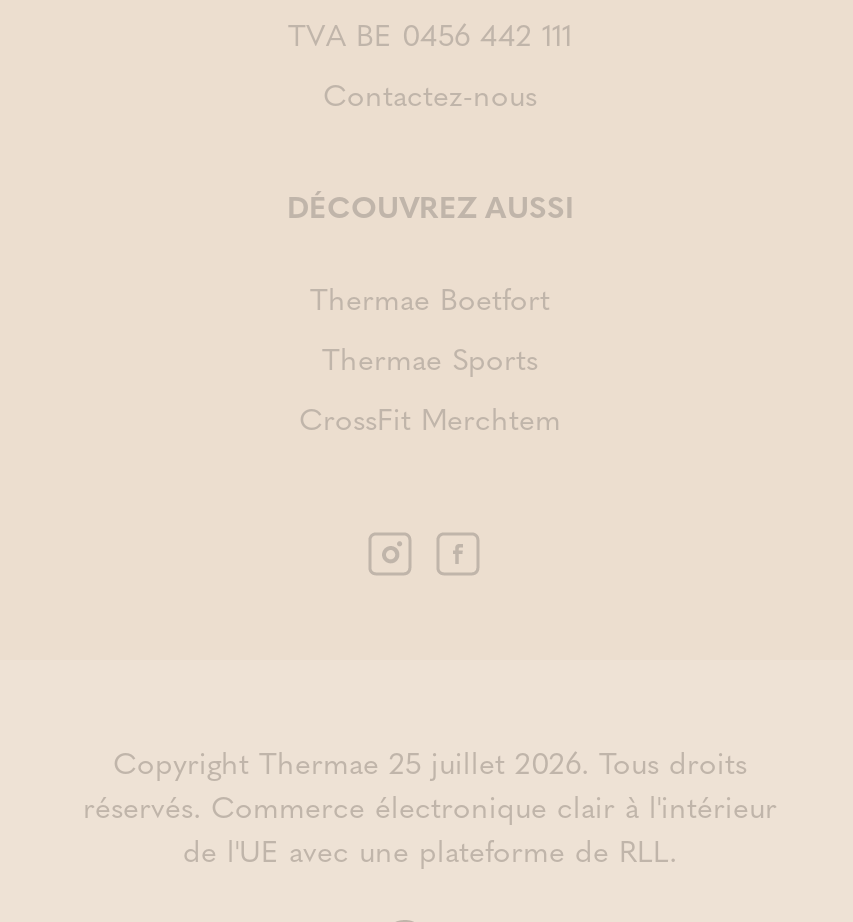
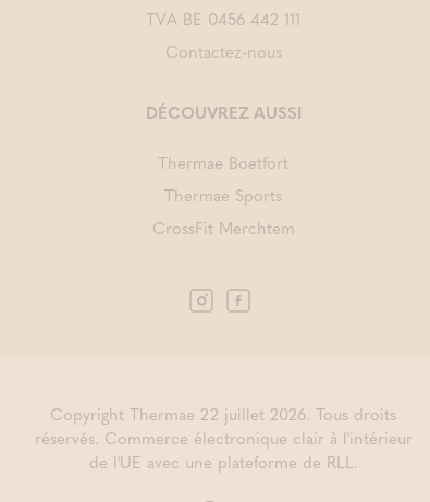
[113,739,747,783] Copyright Thermae 25 juillet 2026. Tous droits -> [50,402,396,426] Copyright Thermae 22 juillet 2026. Tous droits

